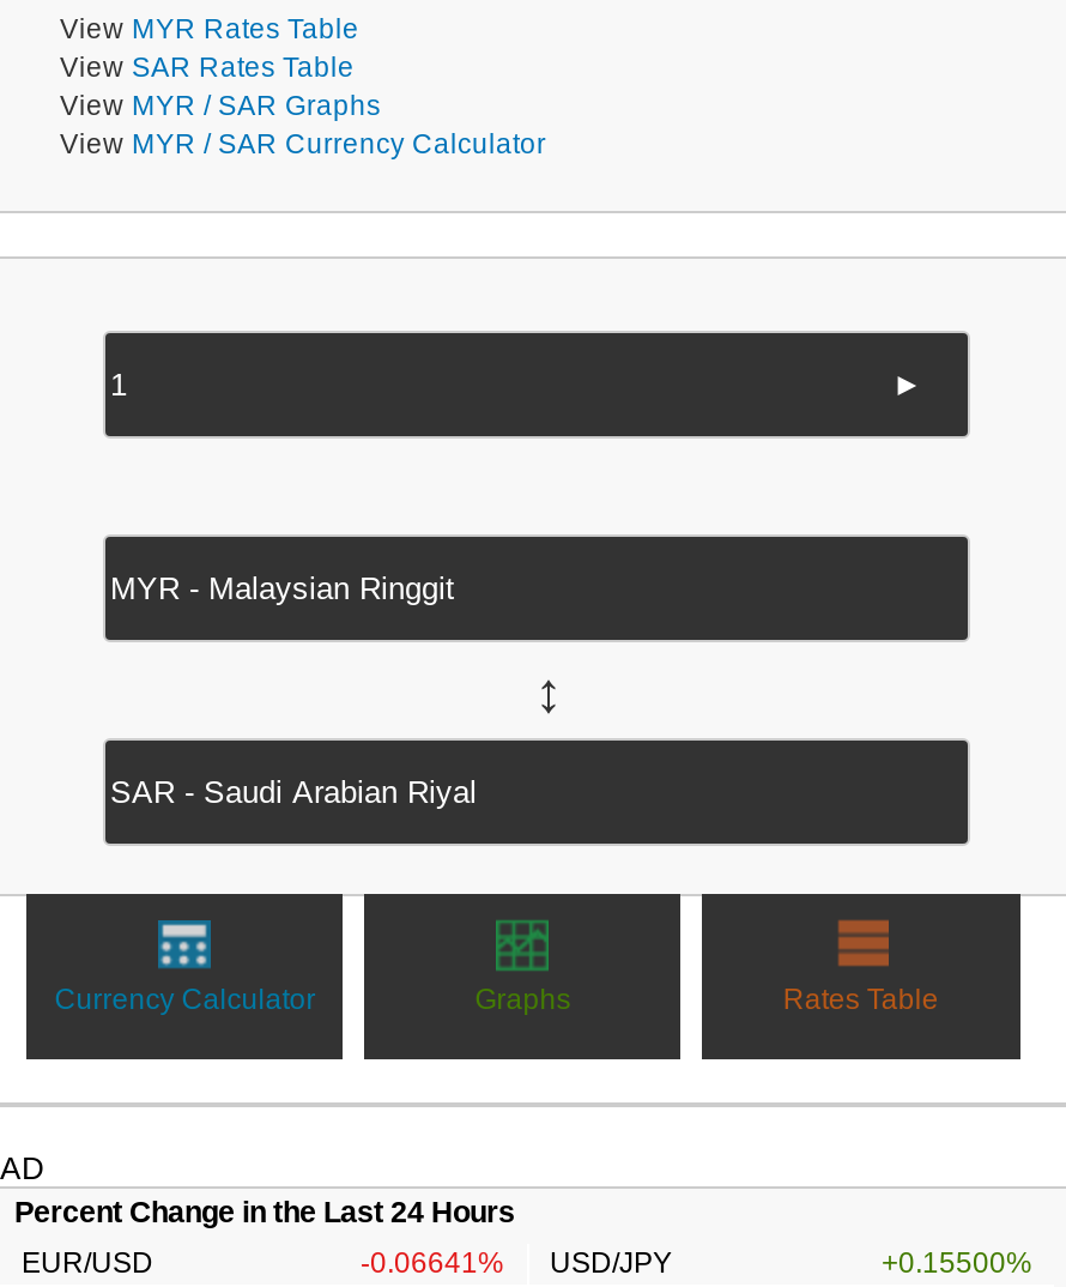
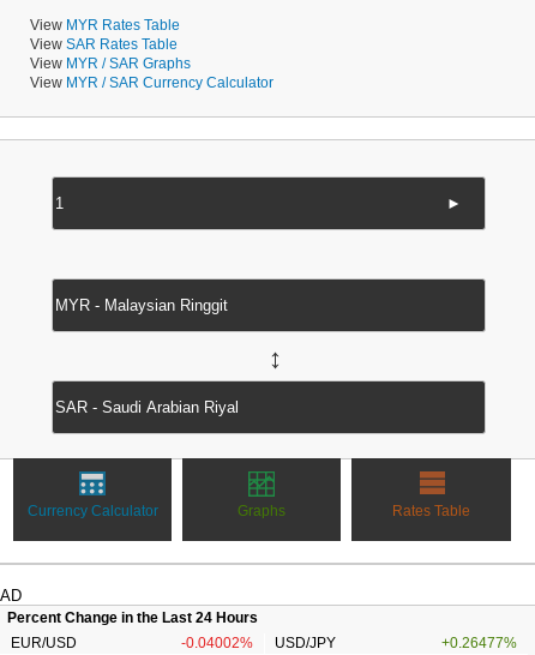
[361,1246,672,1280] -0.06641% USD/JPY -> [181,635,336,651] -0.04002% USD/JPY
[882,1246,1032,1280] +0.15500% -> [441,635,517,651] +0.26477%

